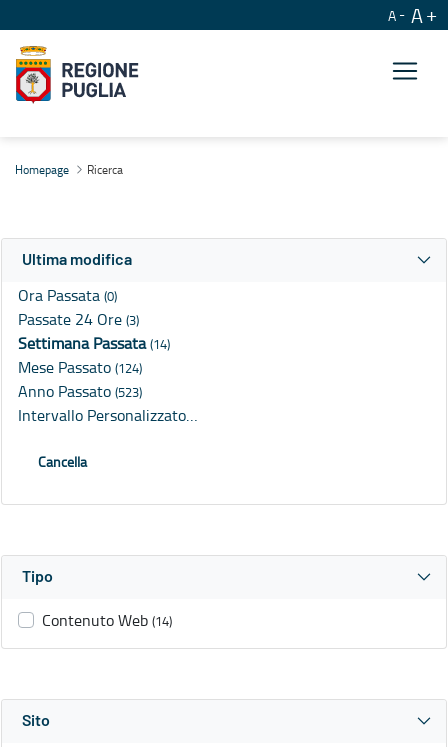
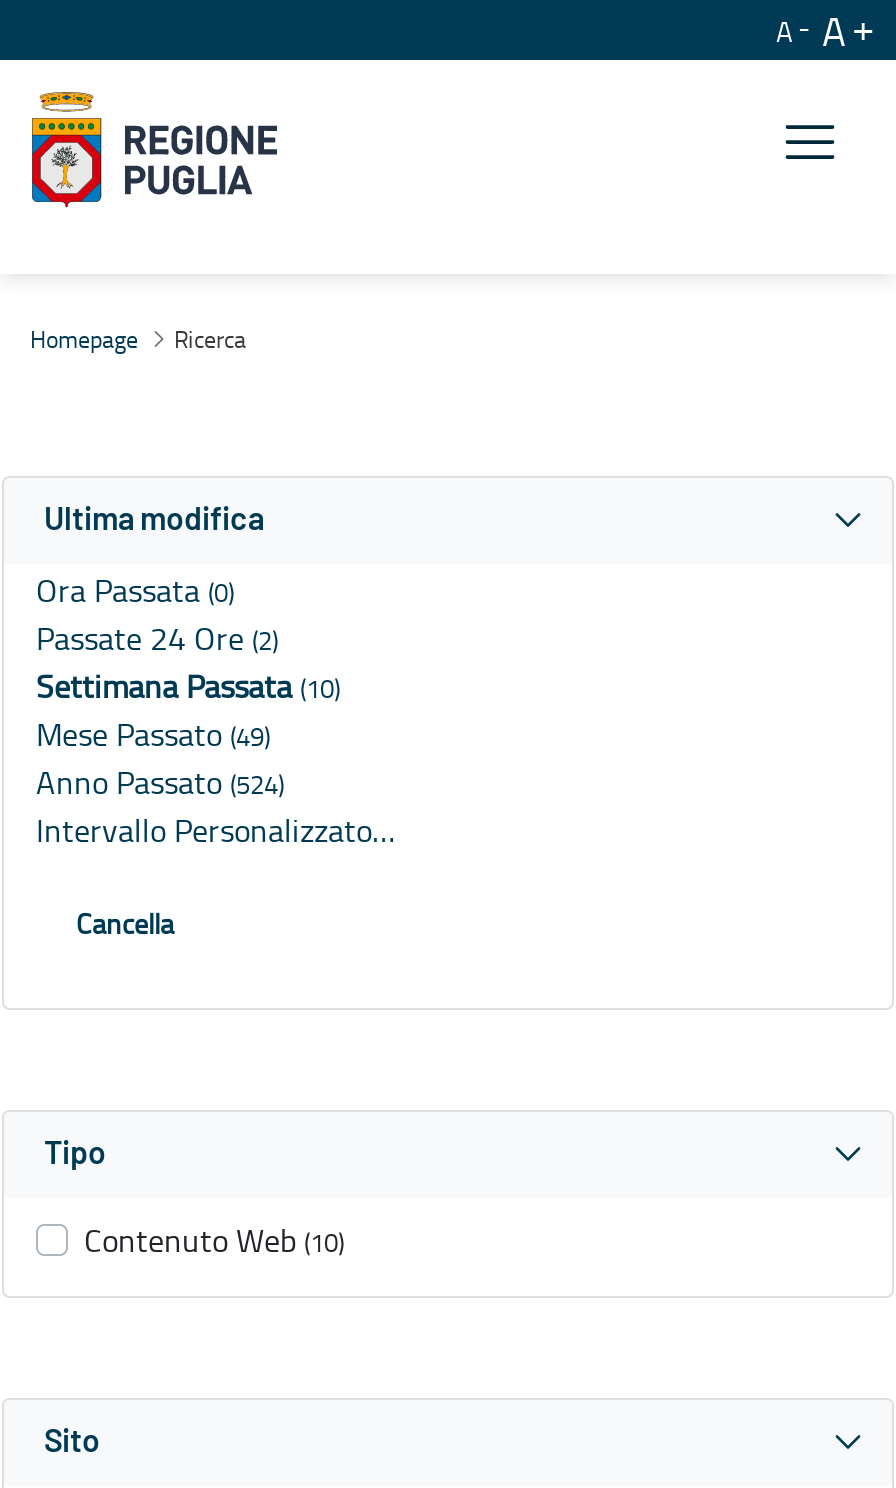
[18,308,139,330] Passate 24 Ore (3) -> [36,617,278,661] Passate 24 Ore (2)
[18,332,170,354] Settimana Passata (14) -> [36,665,340,709] Settimana Passata (10)
[18,356,142,378] Mese Passato (124) -> [36,713,270,757] Mese Passato (49)
[18,380,142,402] Anno Passato (523) -> [36,761,284,805] Anno Passato (524)
[42,609,172,631] Contenuto Web (14) -> [84,1219,344,1263] Contenuto Web (10)

